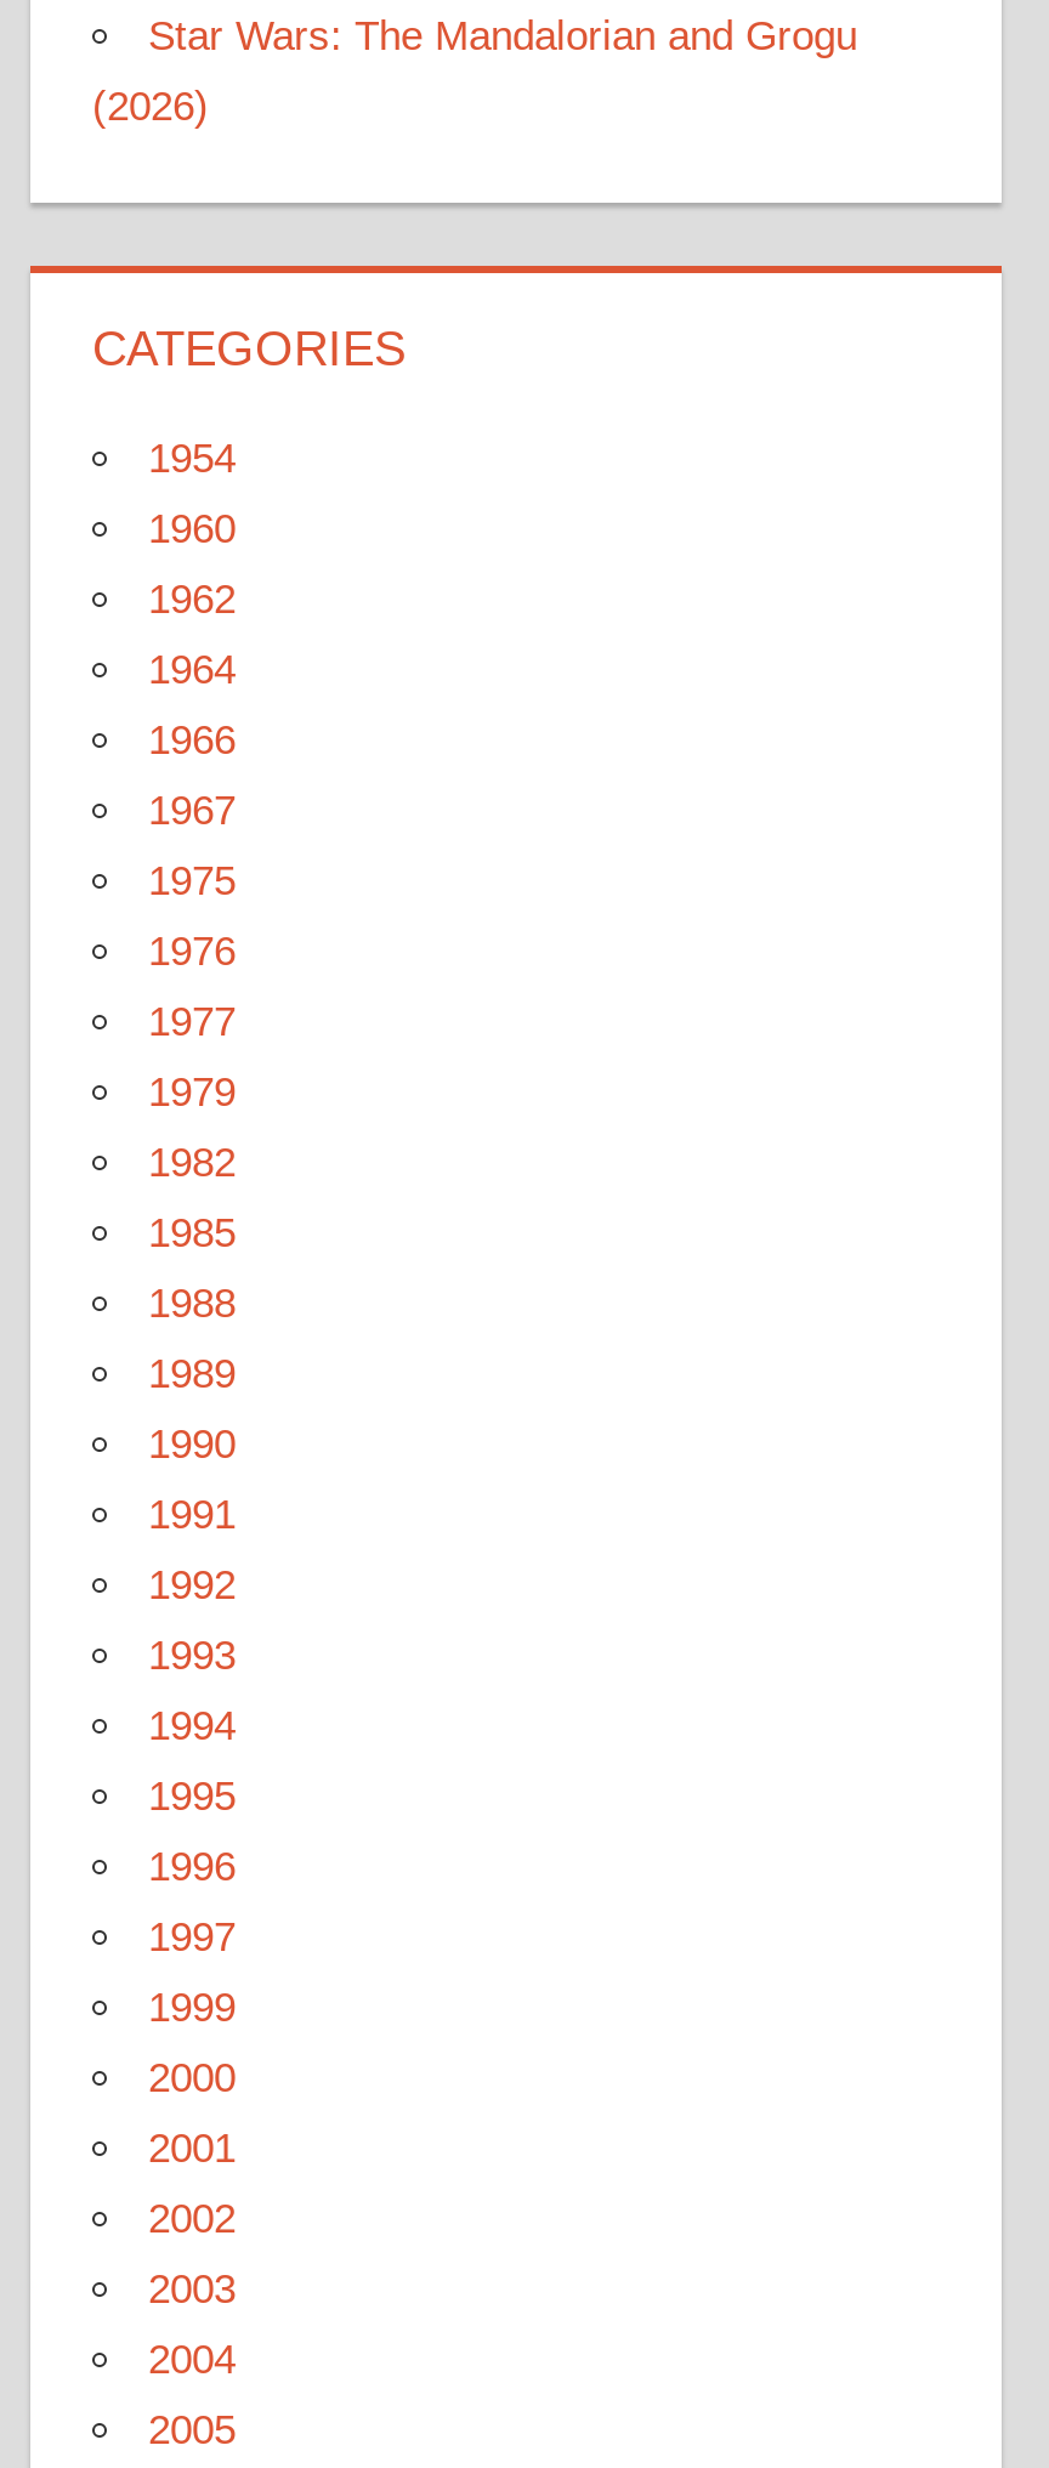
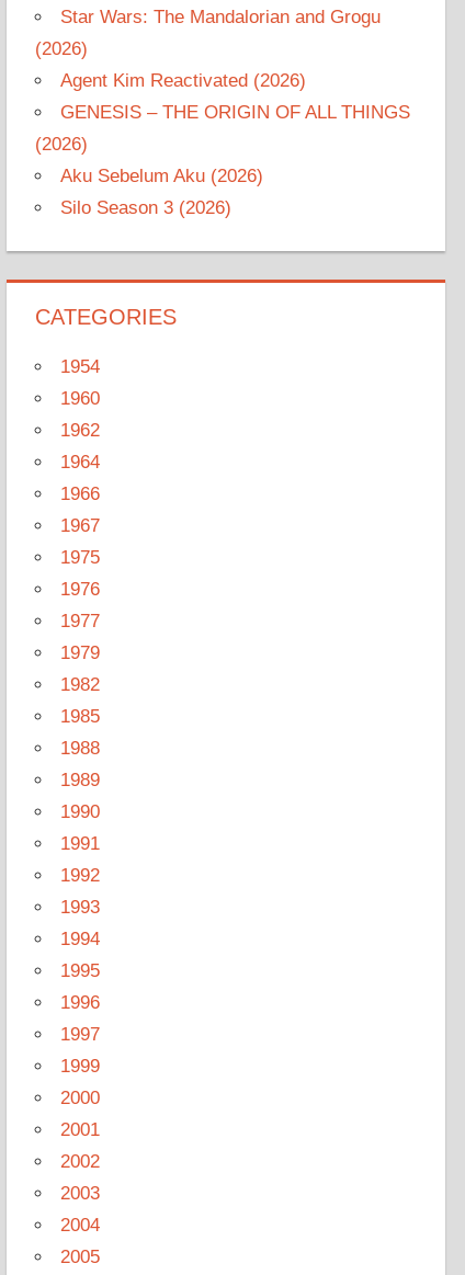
none -> [35,70,410,218] Agent Kim Reactivated (2026) | GENESIS – THE ORIGIN OF ALL THINGS | (2026) | Aku Sebelum Aku (2026) | Silo Season 3 (2026)

